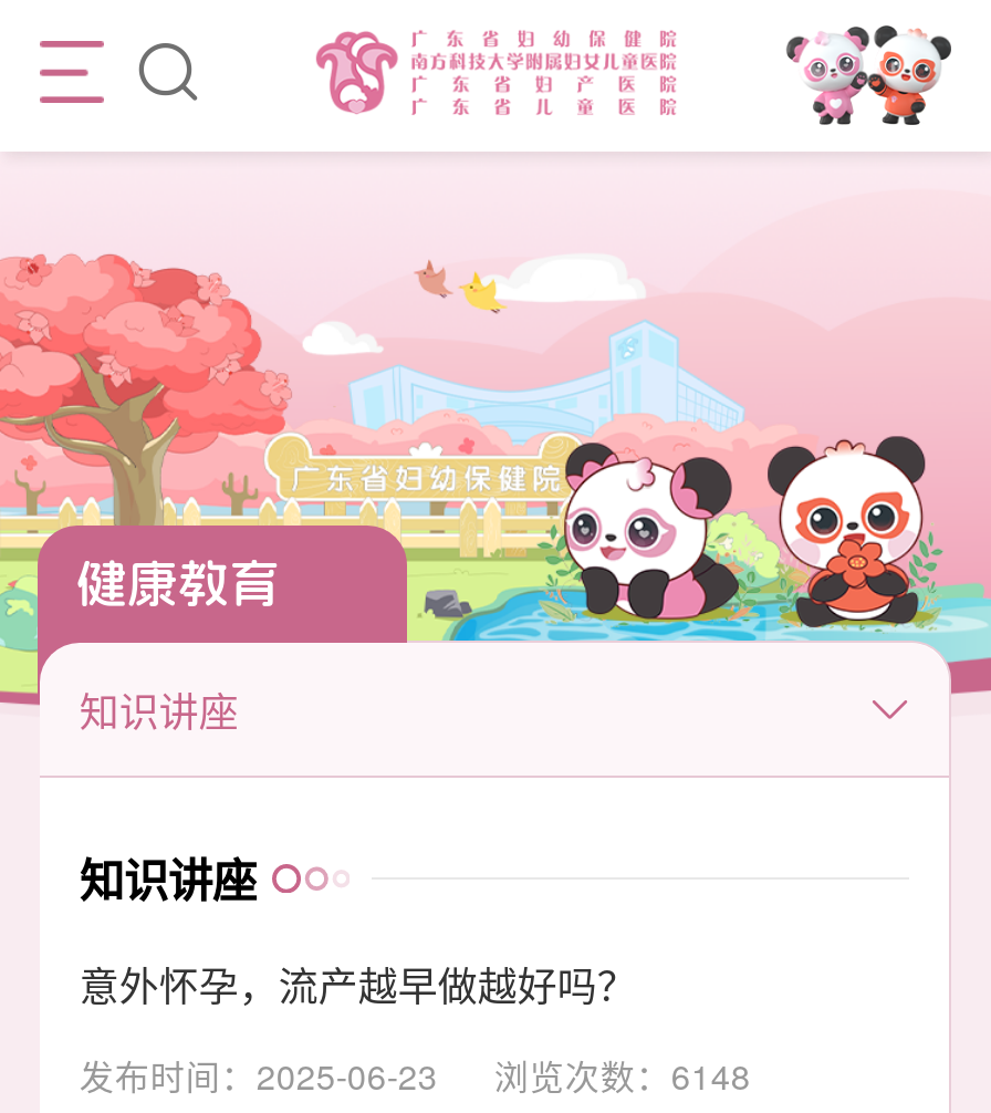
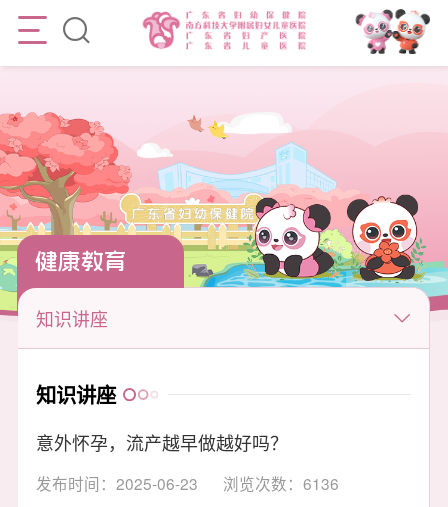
[79,1051,751,1100] 发布时间：2025-06-23 浏览次数：6148 -> [36,472,339,494] 发布时间：2025-06-23 浏览次数：6136

